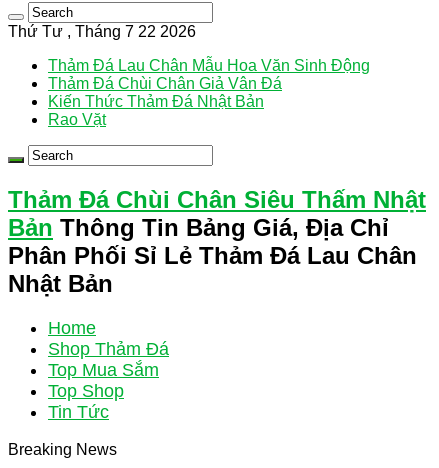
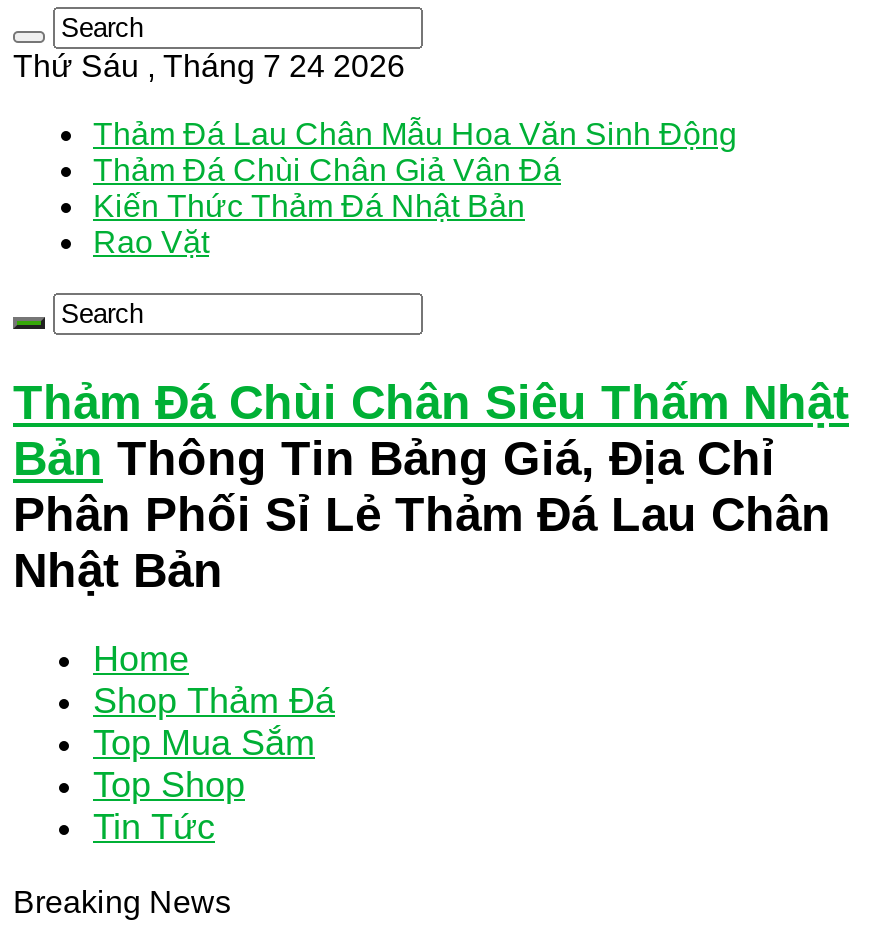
[8,23,196,40] Thứ Tư , Tháng 7 22 2026 -> [13,49,405,83] Thứ Sáu , Tháng 7 24 2026

